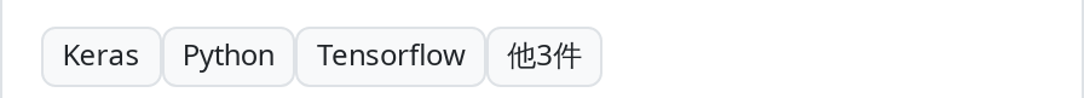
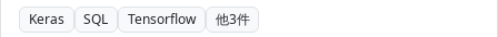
[182,36,274,77] Python -> [84,9,108,28] SQL

